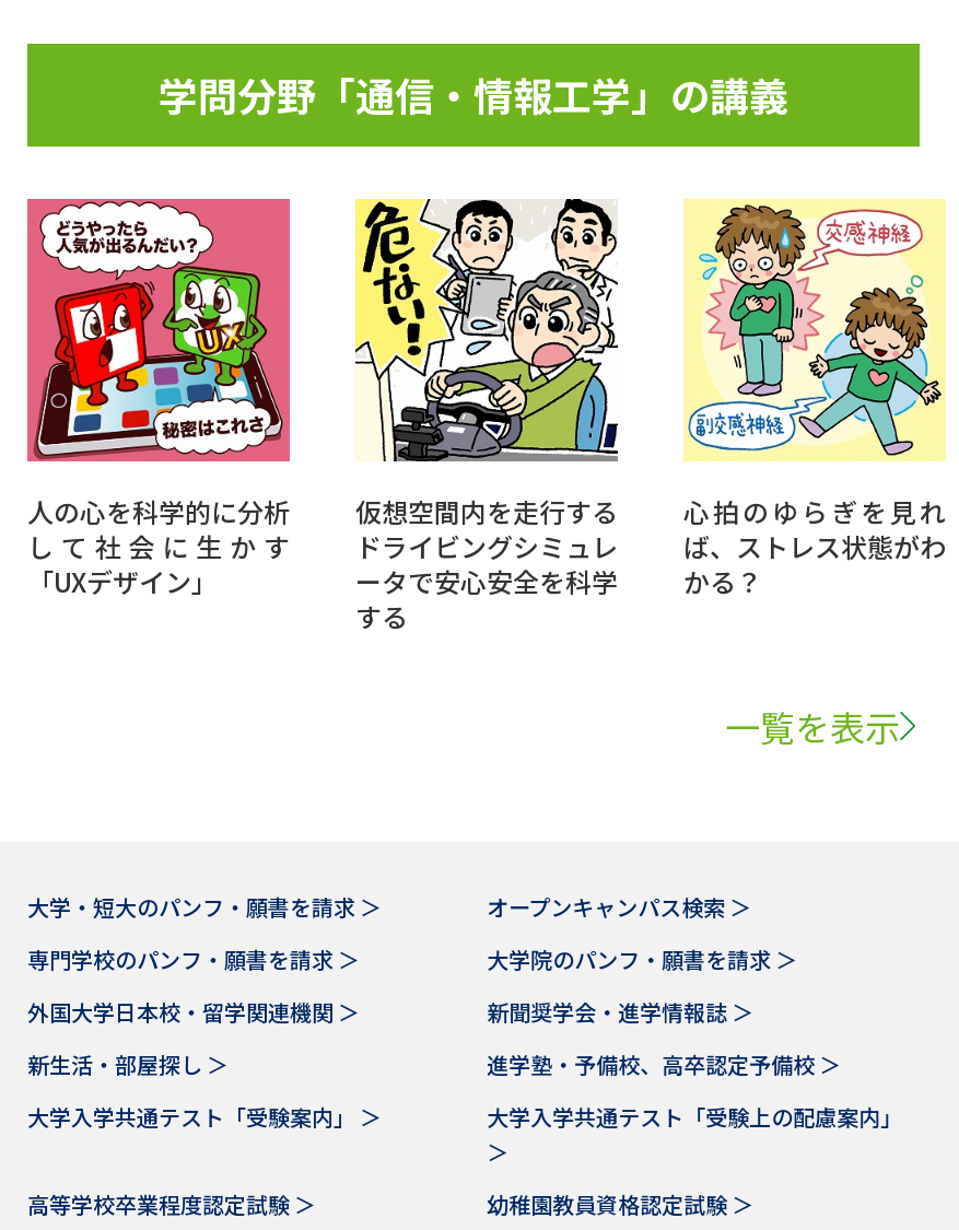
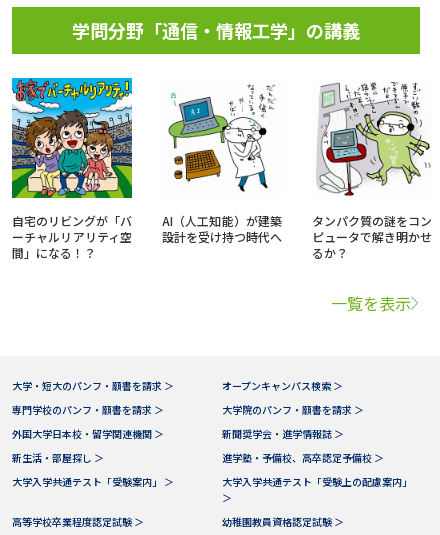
[25,197,292,599] [image] | 人の心を科学的に分析 | して社会に生かす | 「UXデザイン」 -> [11,77,133,261] [image] | 自宅のリビングが「バ | ーチャルリアリティ空 | 間」になる！？
[353,197,620,634] [image] | 仮想空間内を走行する | ドライビングシミュレ | ータで安心安全を科学 | する -> [162,78,282,245] [image] | AI（人工知能）が建築 | 設計を受け持つ時代へ
[683,199,946,599] [image] | 心拍のゆらぎを見れ | ば、ストレス状態がわ | かる？ -> [312,79,432,261] [image] | タンパク質の謎をコン | ピュータで解き明かせ | るか？

